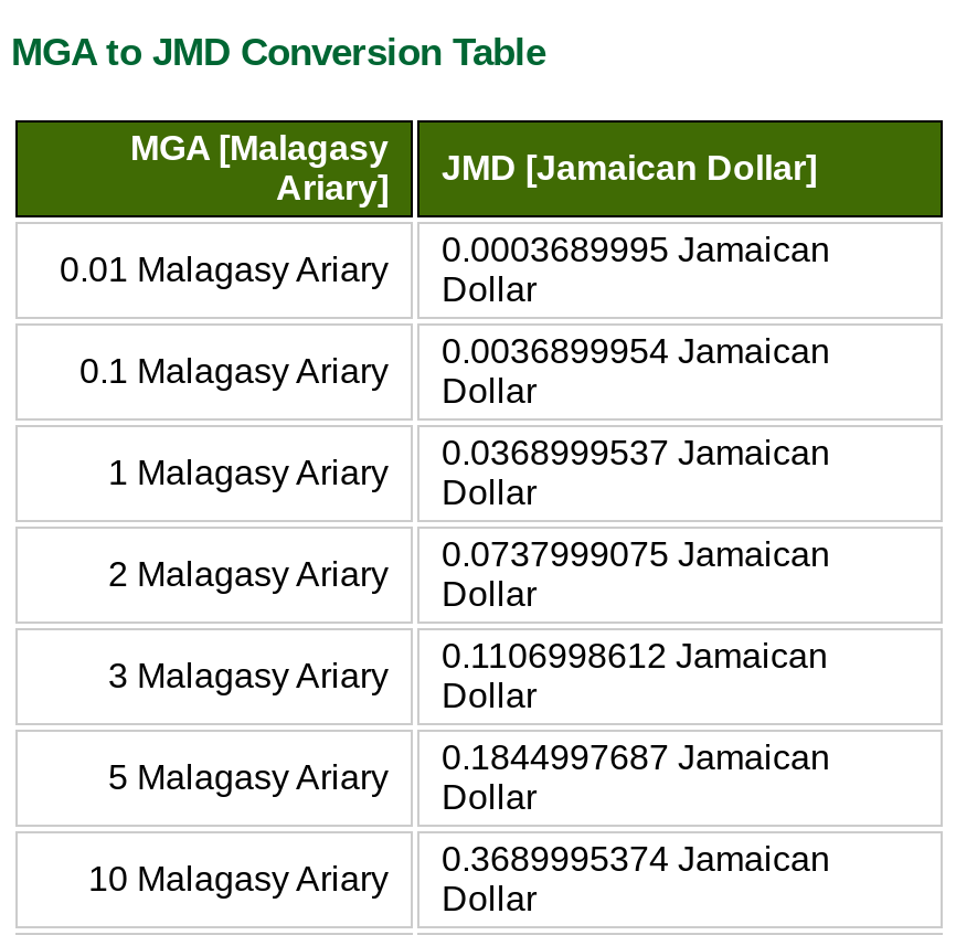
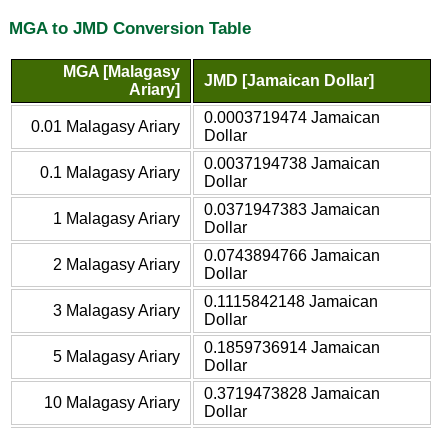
[442,230,830,268] 0.0003689995 Jamaican -> [204,109,380,126] 0.0003719474 Jamaican
[442,332,830,369] 0.0036899954 Jamaican -> [204,155,380,172] 0.0037194738 Jamaican
[442,433,830,471] 0.0368999537 Jamaican -> [204,201,380,218] 0.0371947383 Jamaican
[442,535,830,572] 0.0737999075 Jamaican -> [204,247,380,264] 0.0743894766 Jamaican
[442,636,828,674] 0.1106998612 Jamaican -> [204,293,378,310] 0.1115842148 Jamaican
[442,738,830,775] 0.1844997687 Jamaican -> [204,339,380,356] 0.1859736914 Jamaican
[442,839,830,877] 0.3689995374 Jamaican -> [204,385,380,402] 0.3719473828 Jamaican

